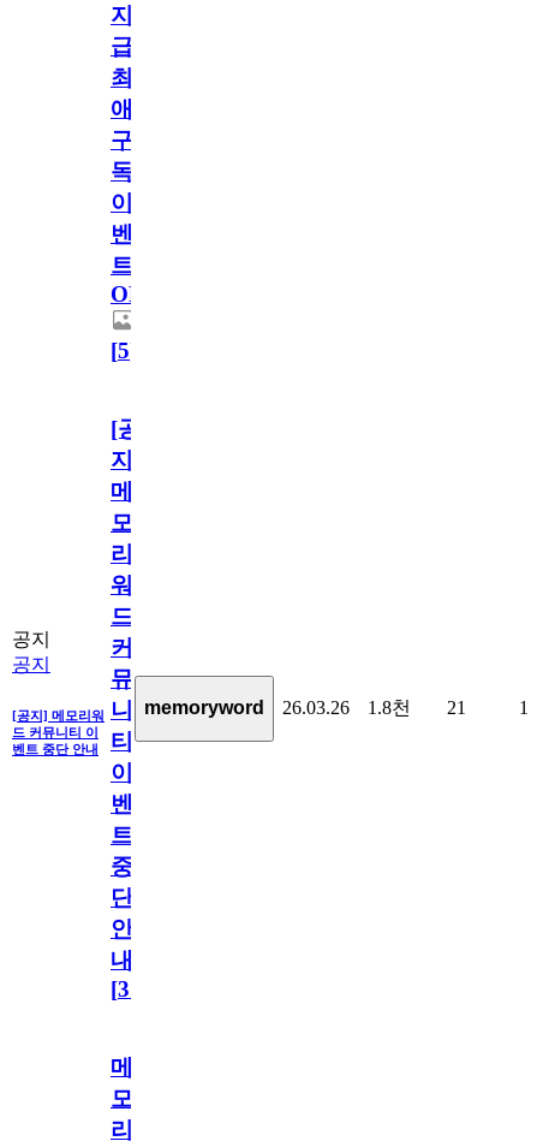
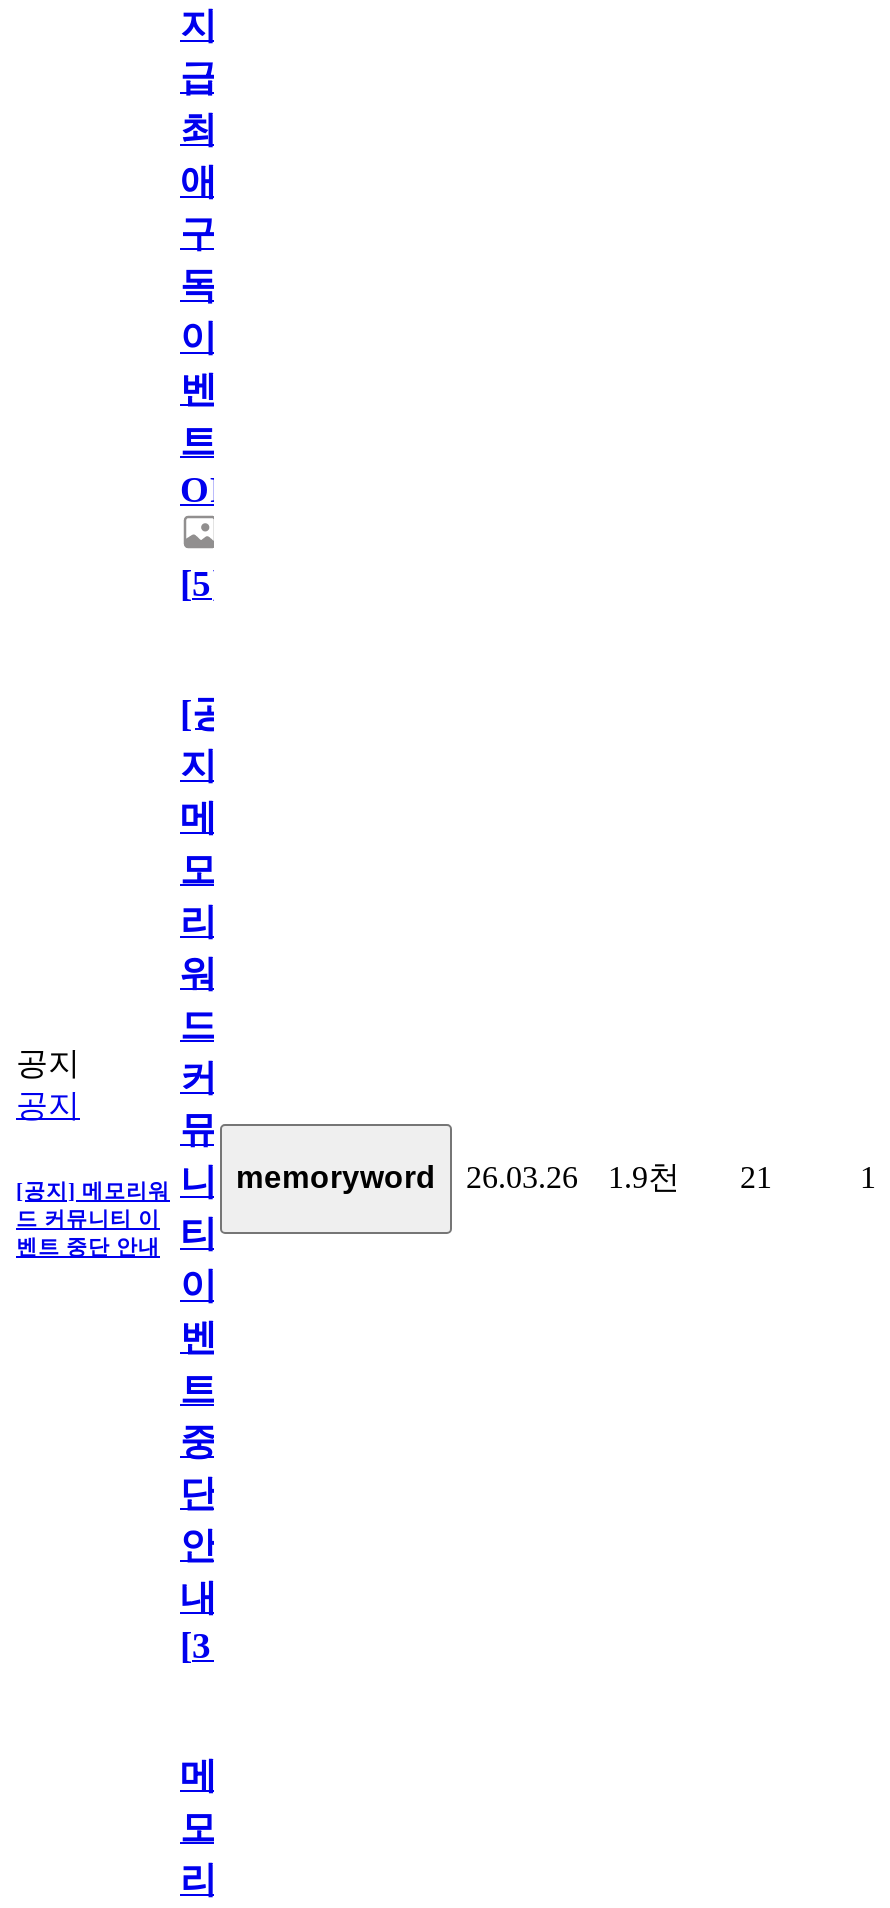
[368,697,411,717] 1.8천 -> [608,1159,680,1193] 1.9천

